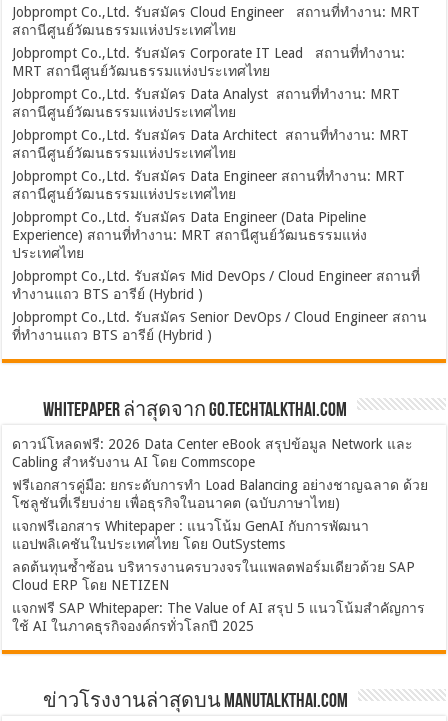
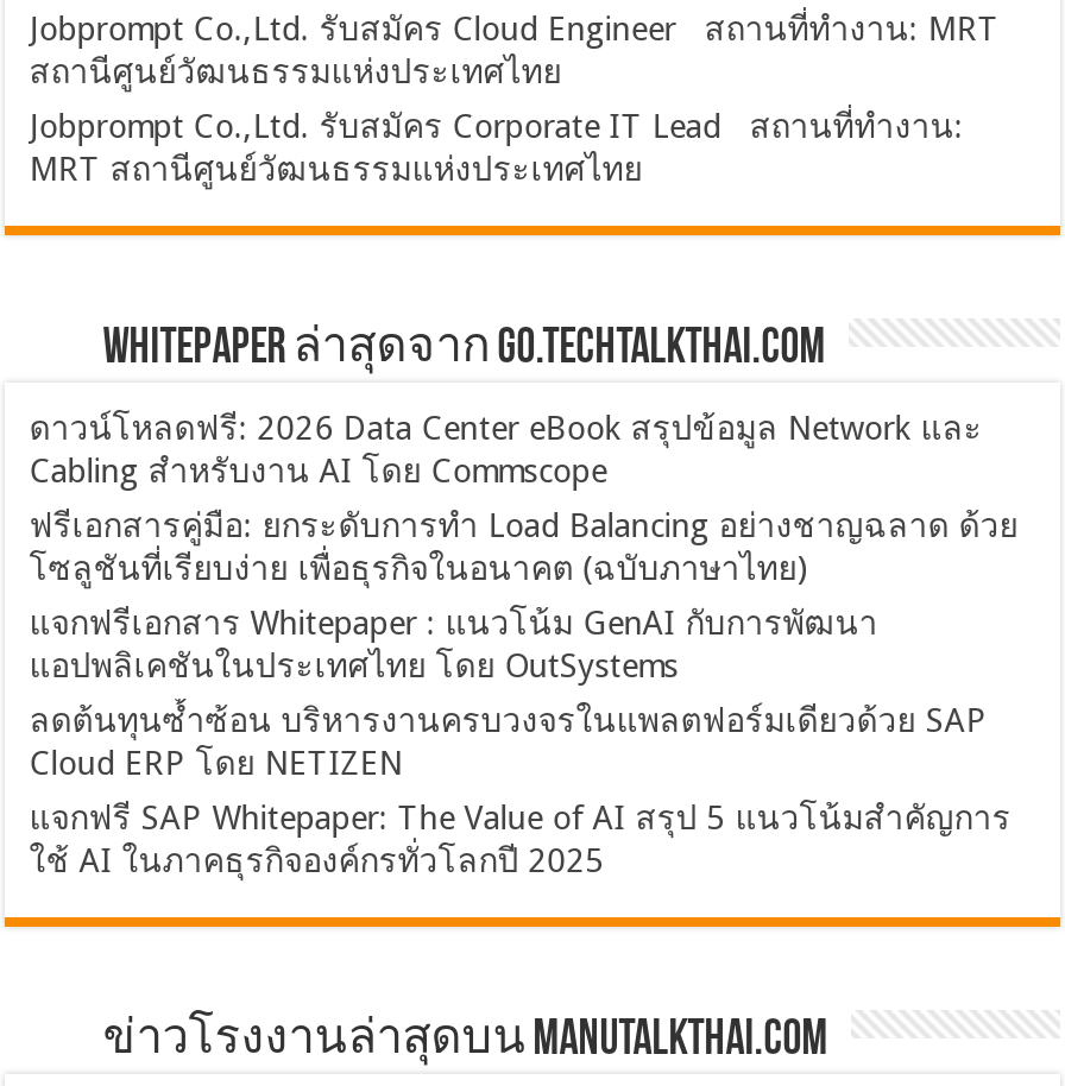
[12,86,427,343] Jobprompt Co.,Ltd. รับสมัคร Data Analyst สถานที่ทำงาน: MRT | สถานีศูนย์วัฒนธรรมแห่งประเทศไทย | Jobprompt Co.,Ltd. รับสมัคร Data Architect สถานที่ทำงาน: MRT | สถานีศูนย์วัฒนธรรมแห่งประเทศไทย | Jobprompt Co.,Ltd. รับสมัคร Data Engineer สถานที่ทำงาน: MRT | สถานีศูนย์วัฒนธรรมแห่งประเทศไทย | Jobprompt Co.,Ltd. รับสมัคร Data Engineer (Data Pipeline | Experience) สถานที่ทำงาน: MRT สถานีศูนย์วัฒนธรรมแห่ง | ประเทศไทย | Jobprompt Co.,Ltd. รับสมัคร Mid DevOps / Cloud Engineer สถานที่ | ทำงานแถว BTS อารีย์ (Hybrid ) | Jobprompt Co.,Ltd. รับสมัคร Senior DevOps / Cloud Engineer สถาน | ที่ทำงานแถว BTS อารีย์ (Hybrid ) -> none

